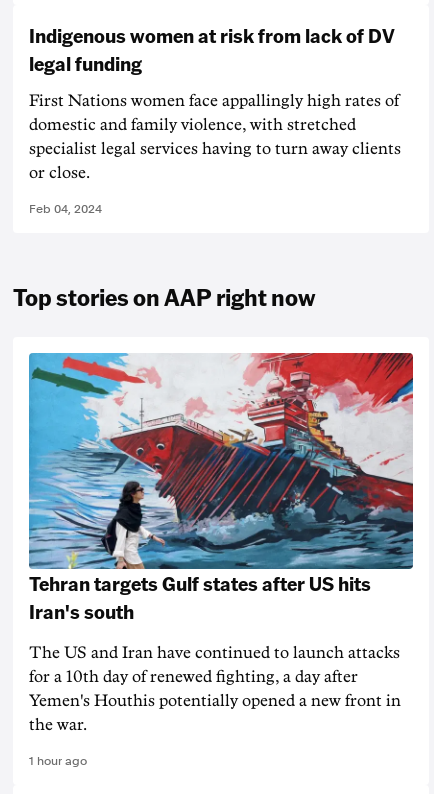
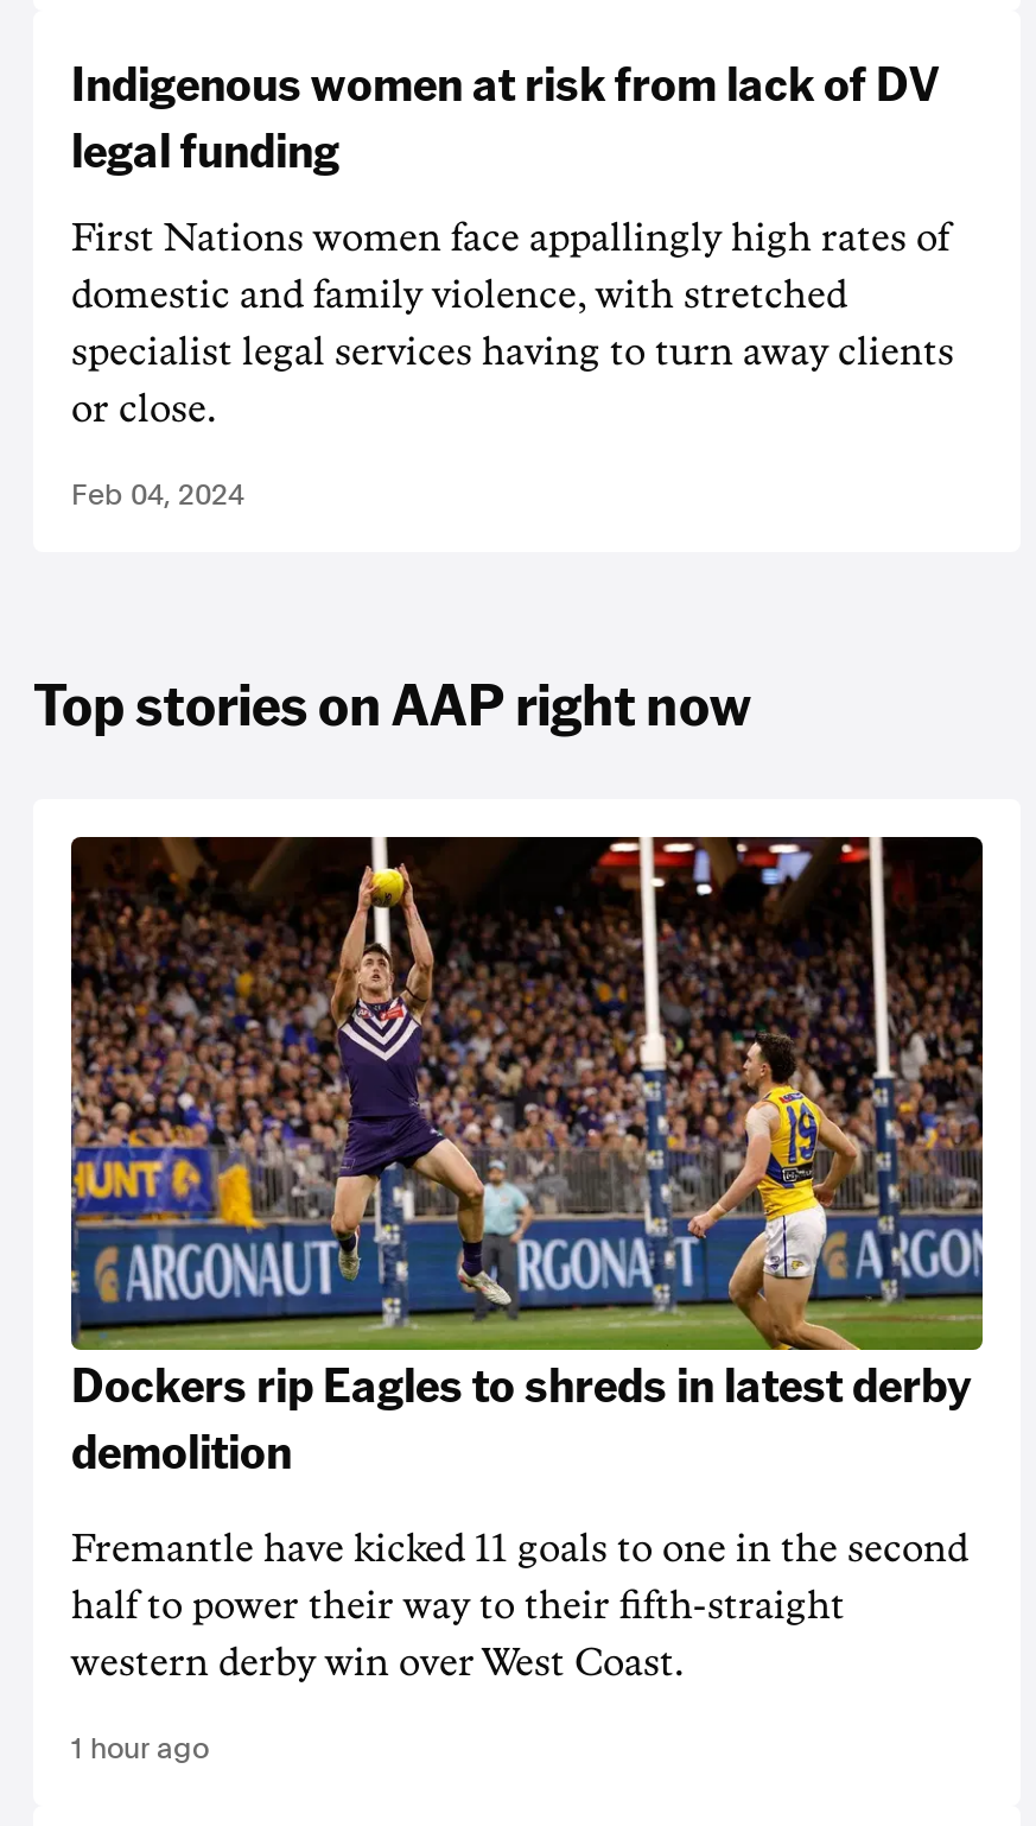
[28,352,414,733] [image] | Tehran targets Gulf states after US hits | Iran's south | The US and Iran have continued to launch attacks | for a 10th day of renewed fighting, a day after | Yemen's Houthis potentially opened a new front in | the war. -> [69,835,985,1682] [image] | Dockers rip Eagles to shreds in latest derby | demolition | Fremantle have kicked 11 goals to one in the second | half to power their way to their fifth-straight | western derby win over West Coast.

